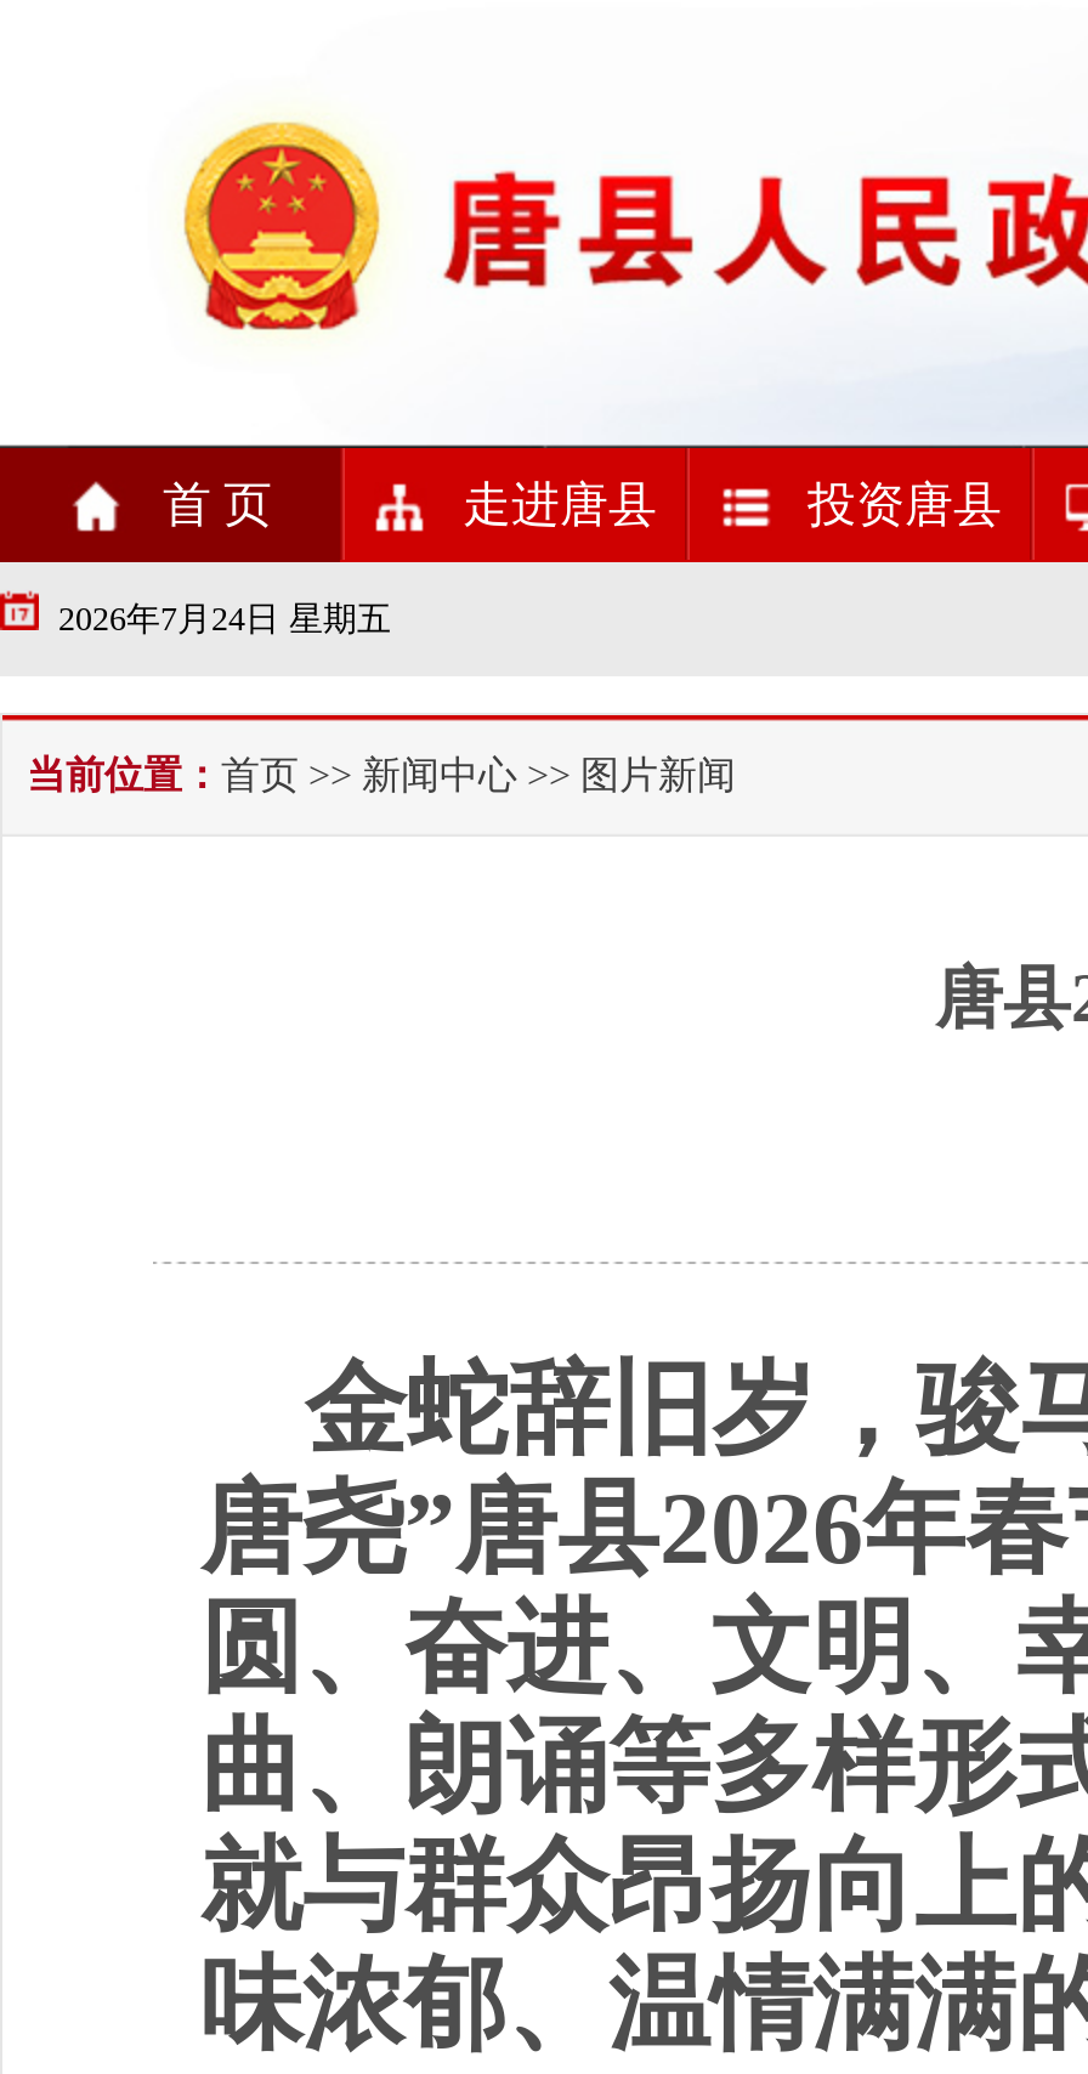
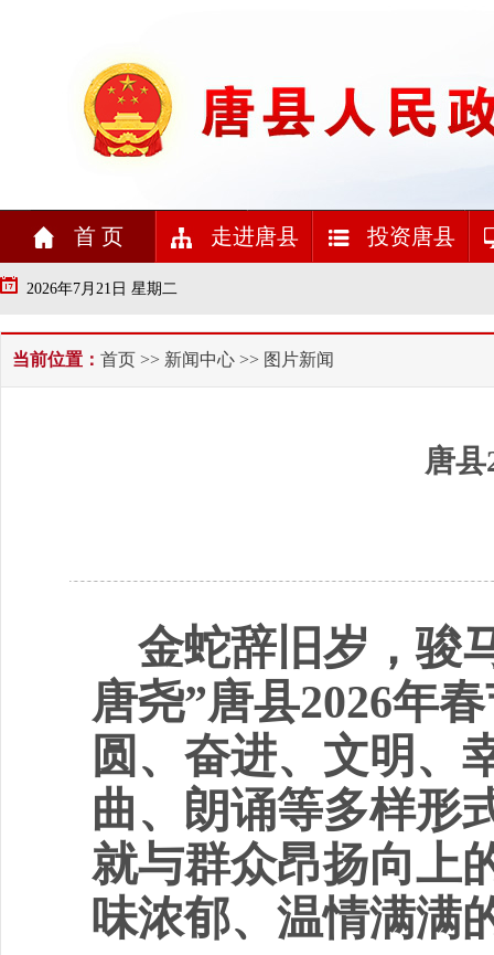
[58,601,391,637] 2026年7月24日 星期五 -> [26,280,178,297] 2026年7月21日 星期二

